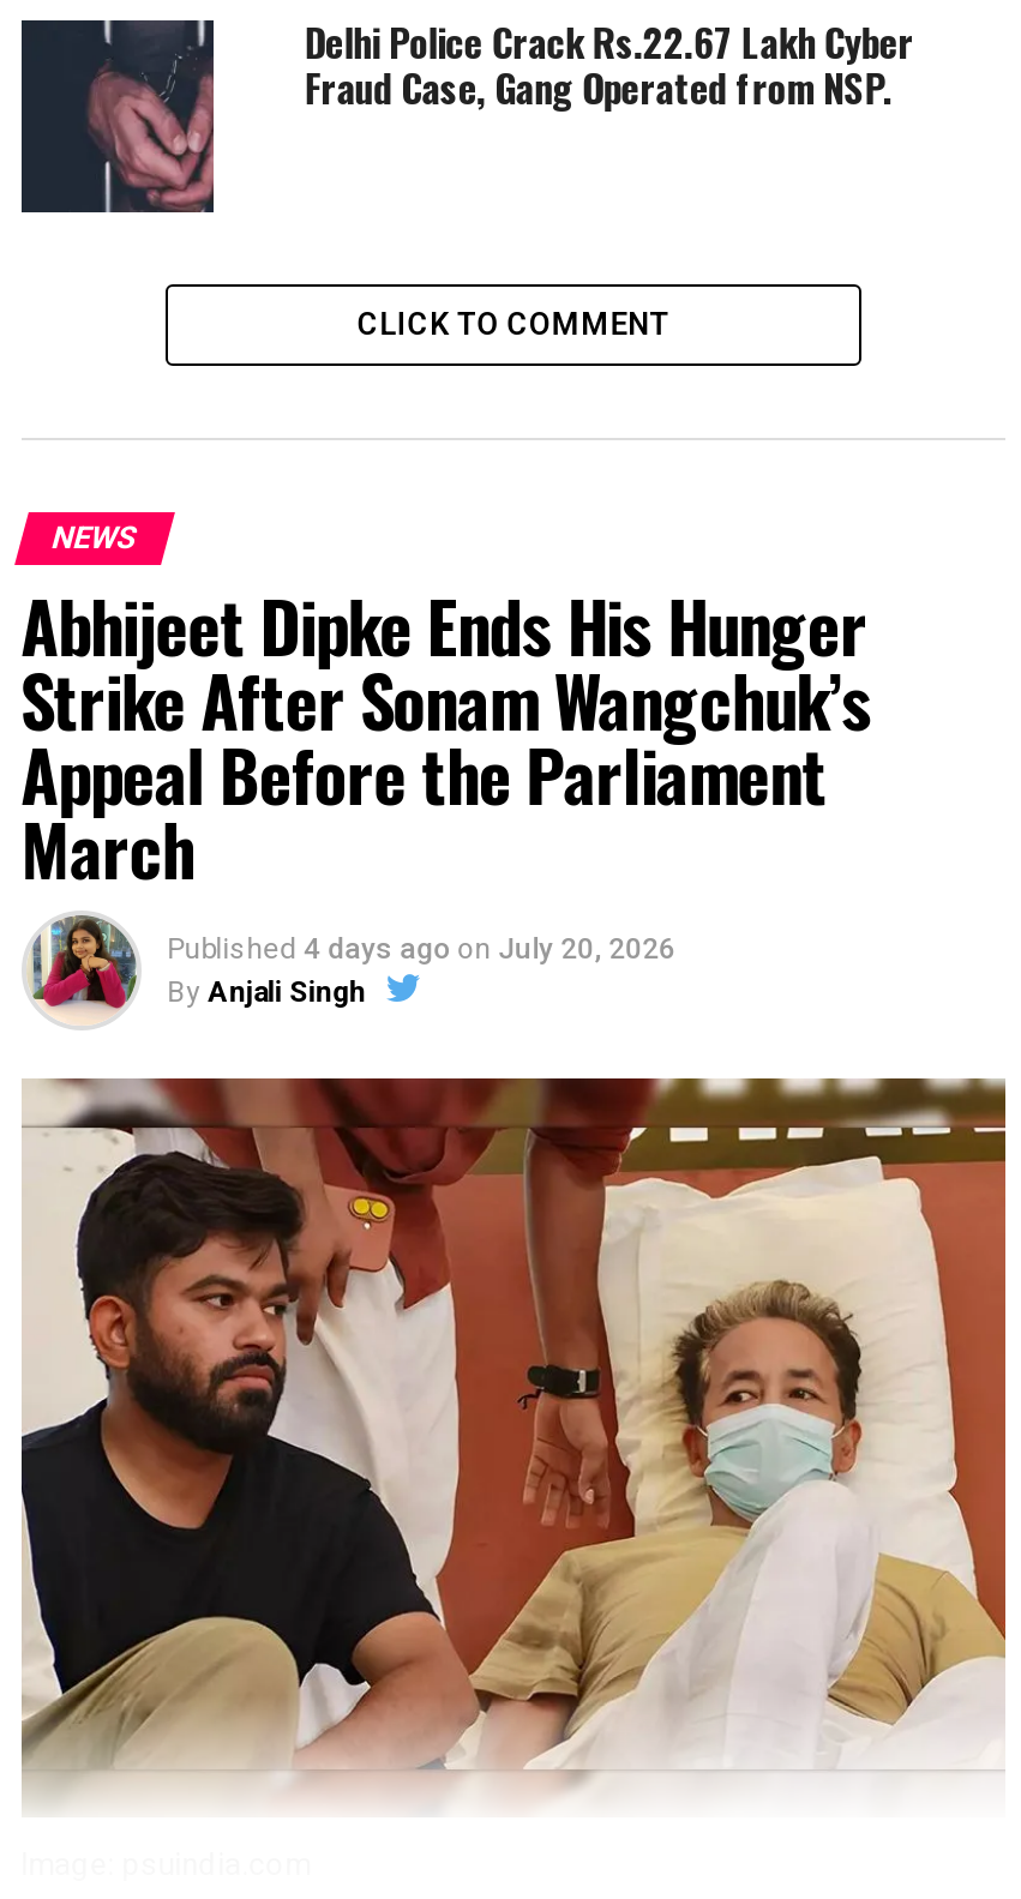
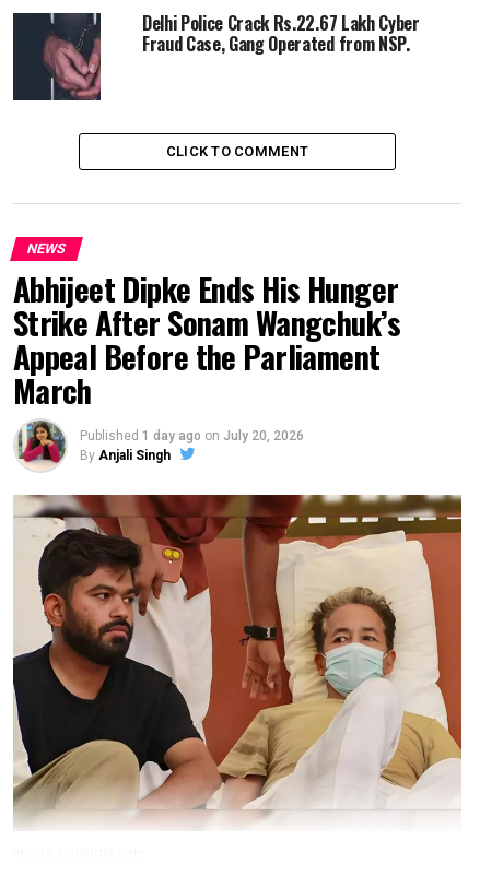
[167,932,676,966] Published 4 days ago on July 20, 2026 -> [79,428,304,443] Published 1 day ago on July 20, 2026

